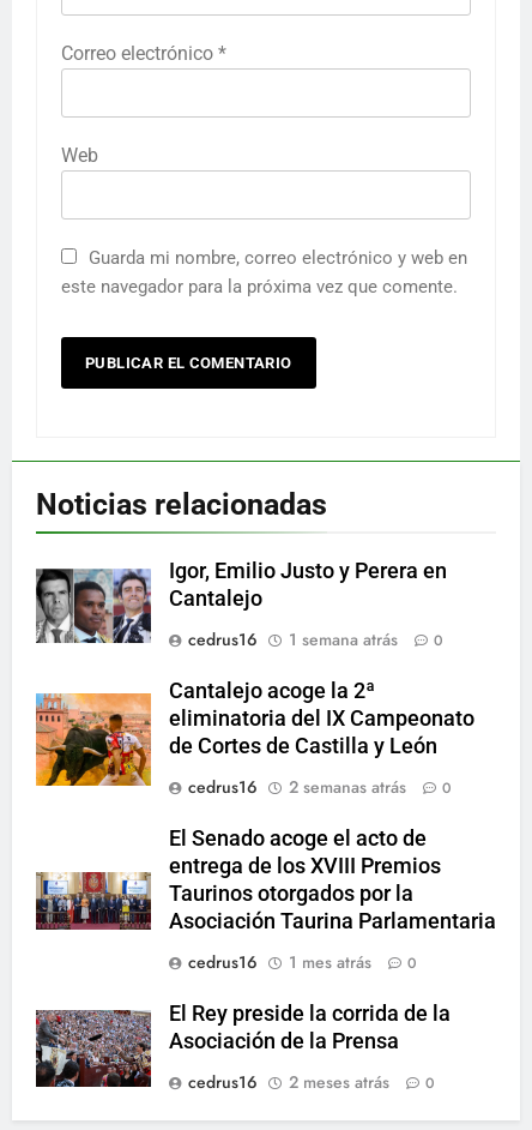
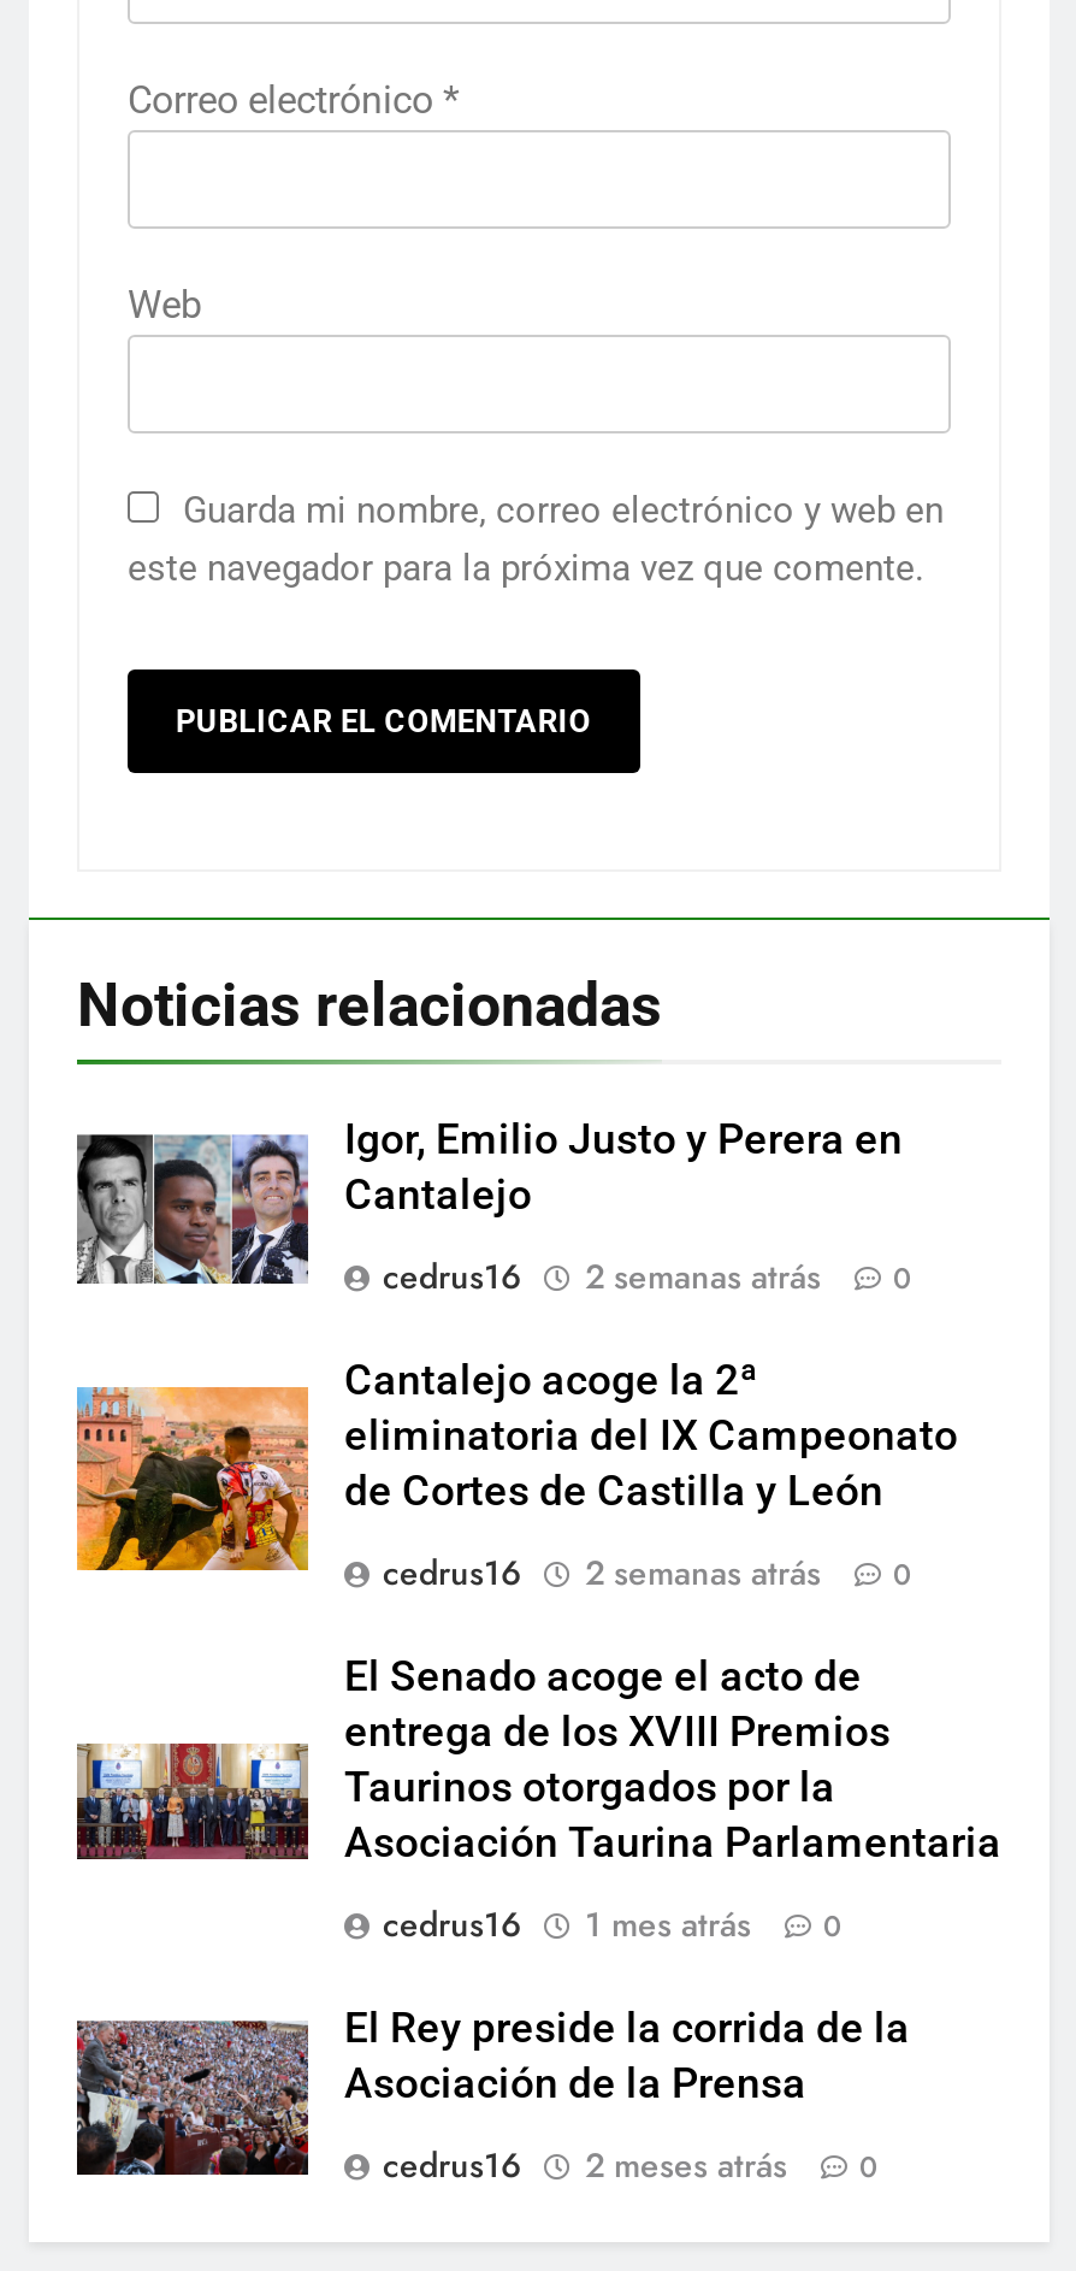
[289,628,398,652] 1 semana atrás -> [585,1253,821,1301] 2 semanas atrás

